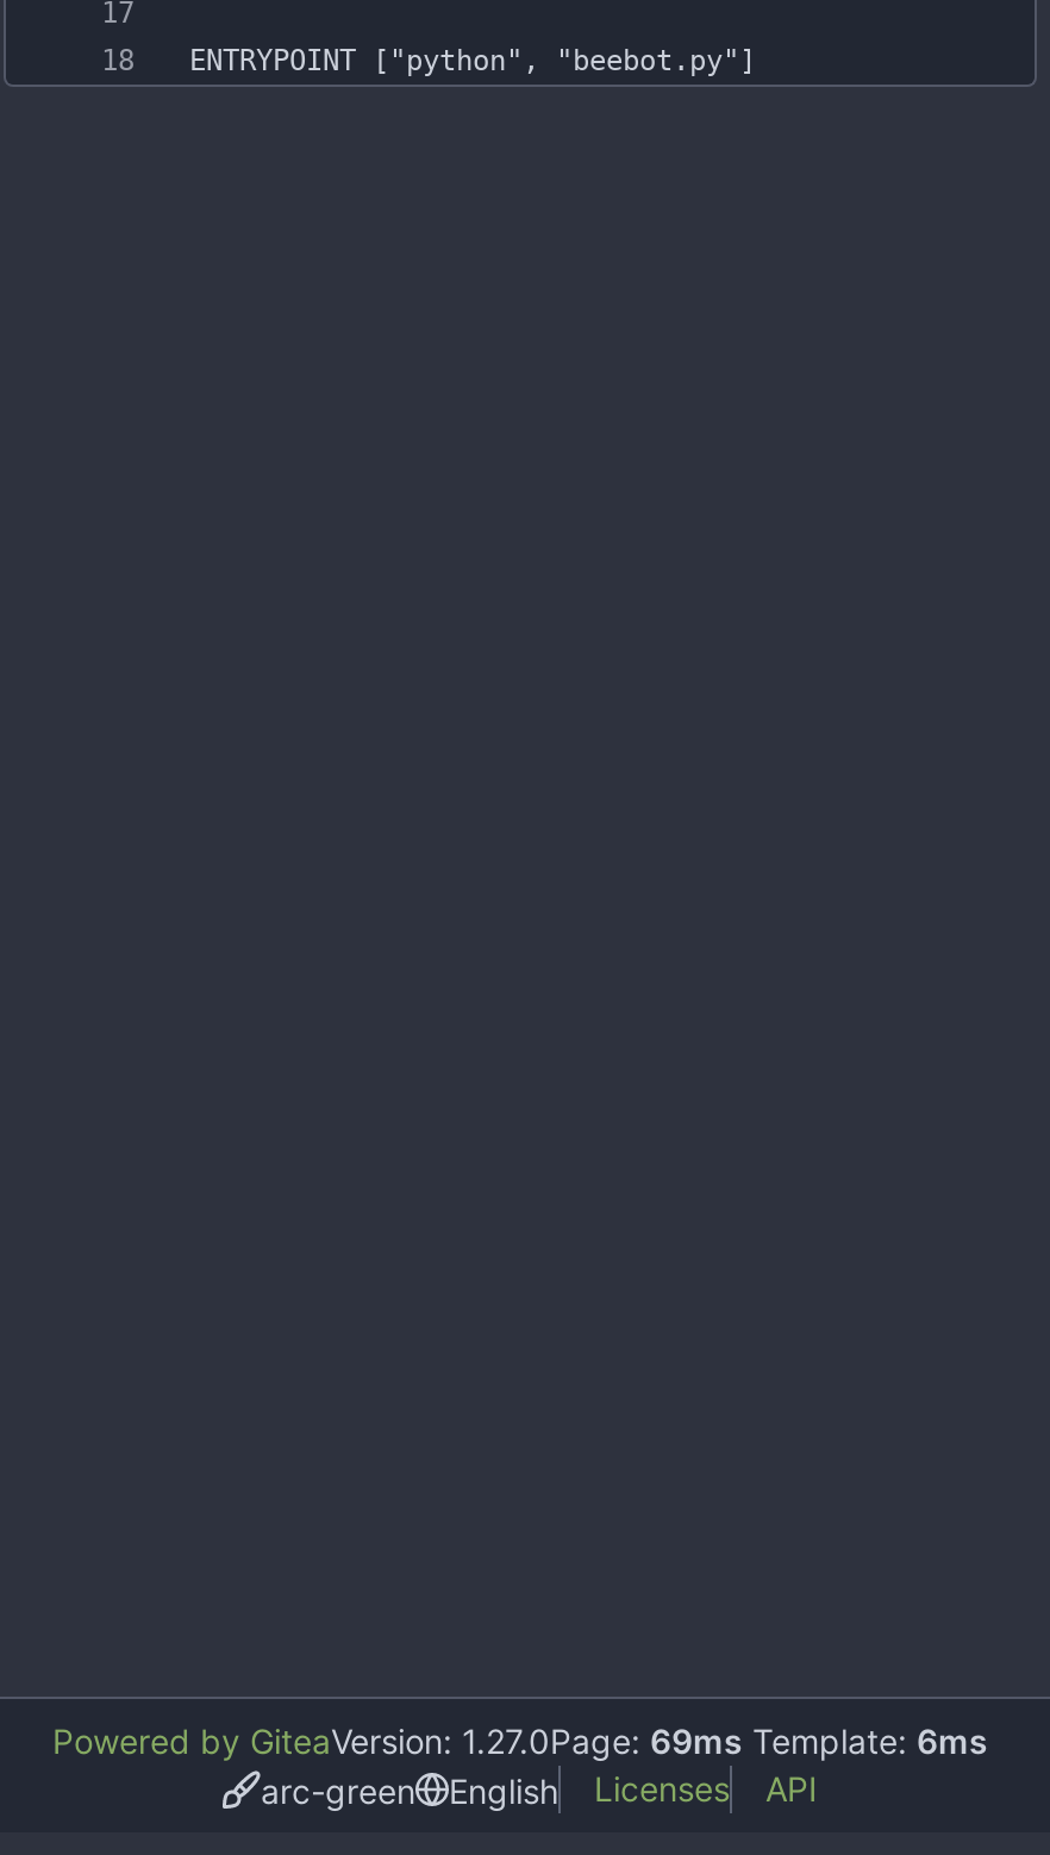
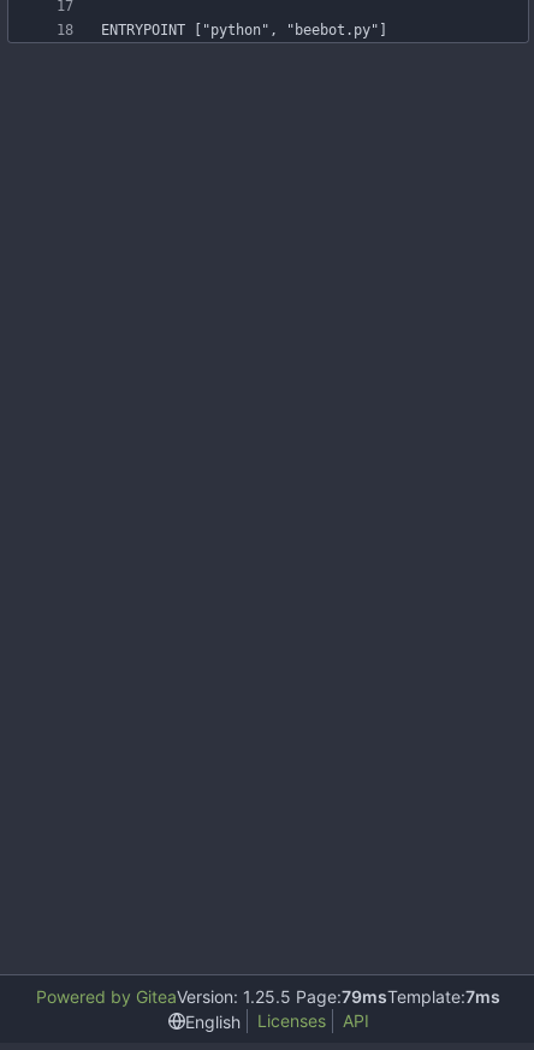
[52,1720,988,1810] Powered by GiteaVersion: 1.27.0Page: 69ms Template: 6ms | arc-green -> [36,986,500,1007] Powered by GiteaVersion: 1.25.5 Page:79msTemplate:7ms

